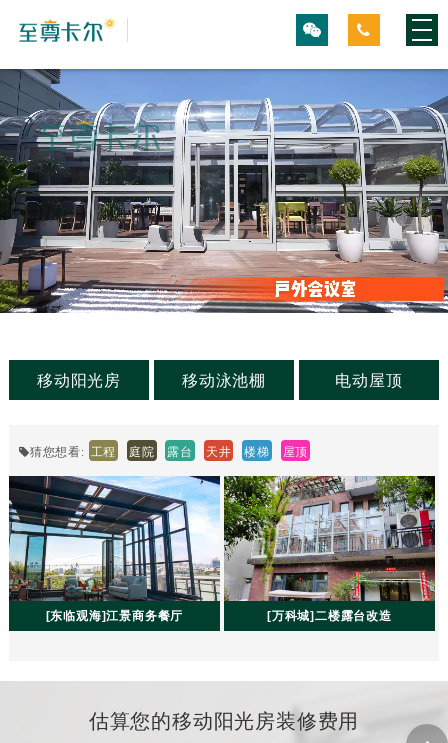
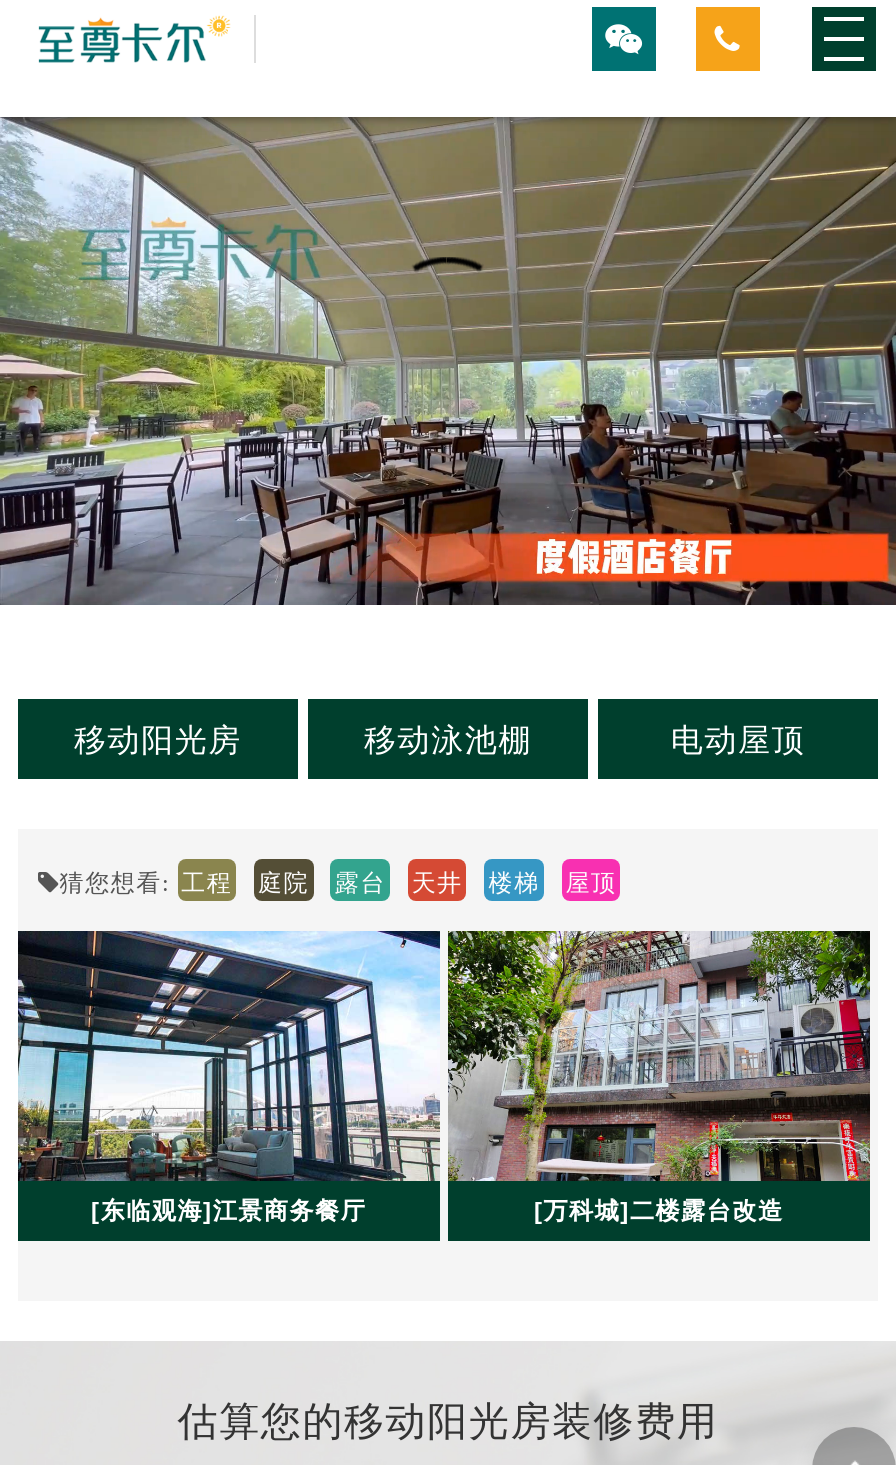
[3,68,445,313] [image] -> [6,115,890,607] [image]

